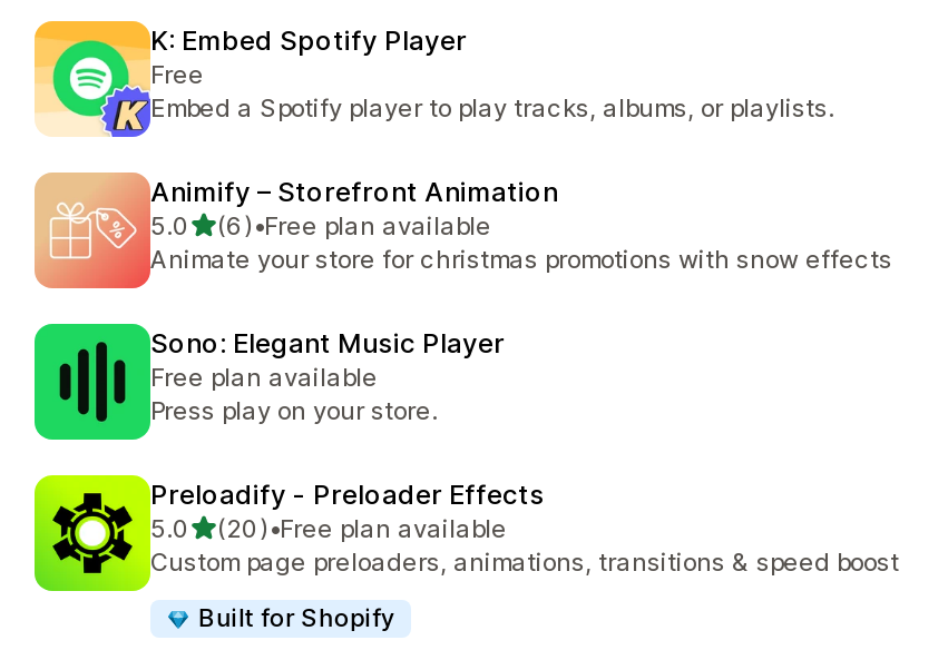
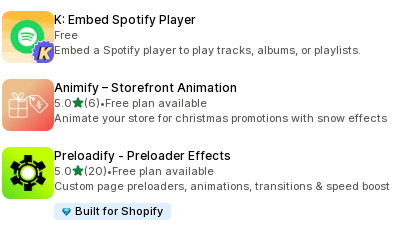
[32,322,505,442] [image] | Sono: Elegant Music Player | Free plan available | Press play on your store. -> none

